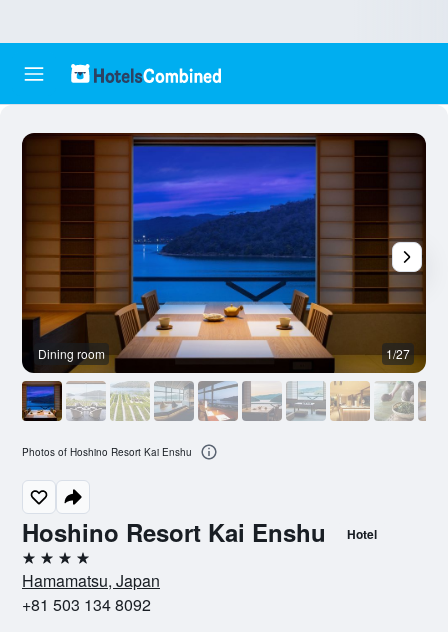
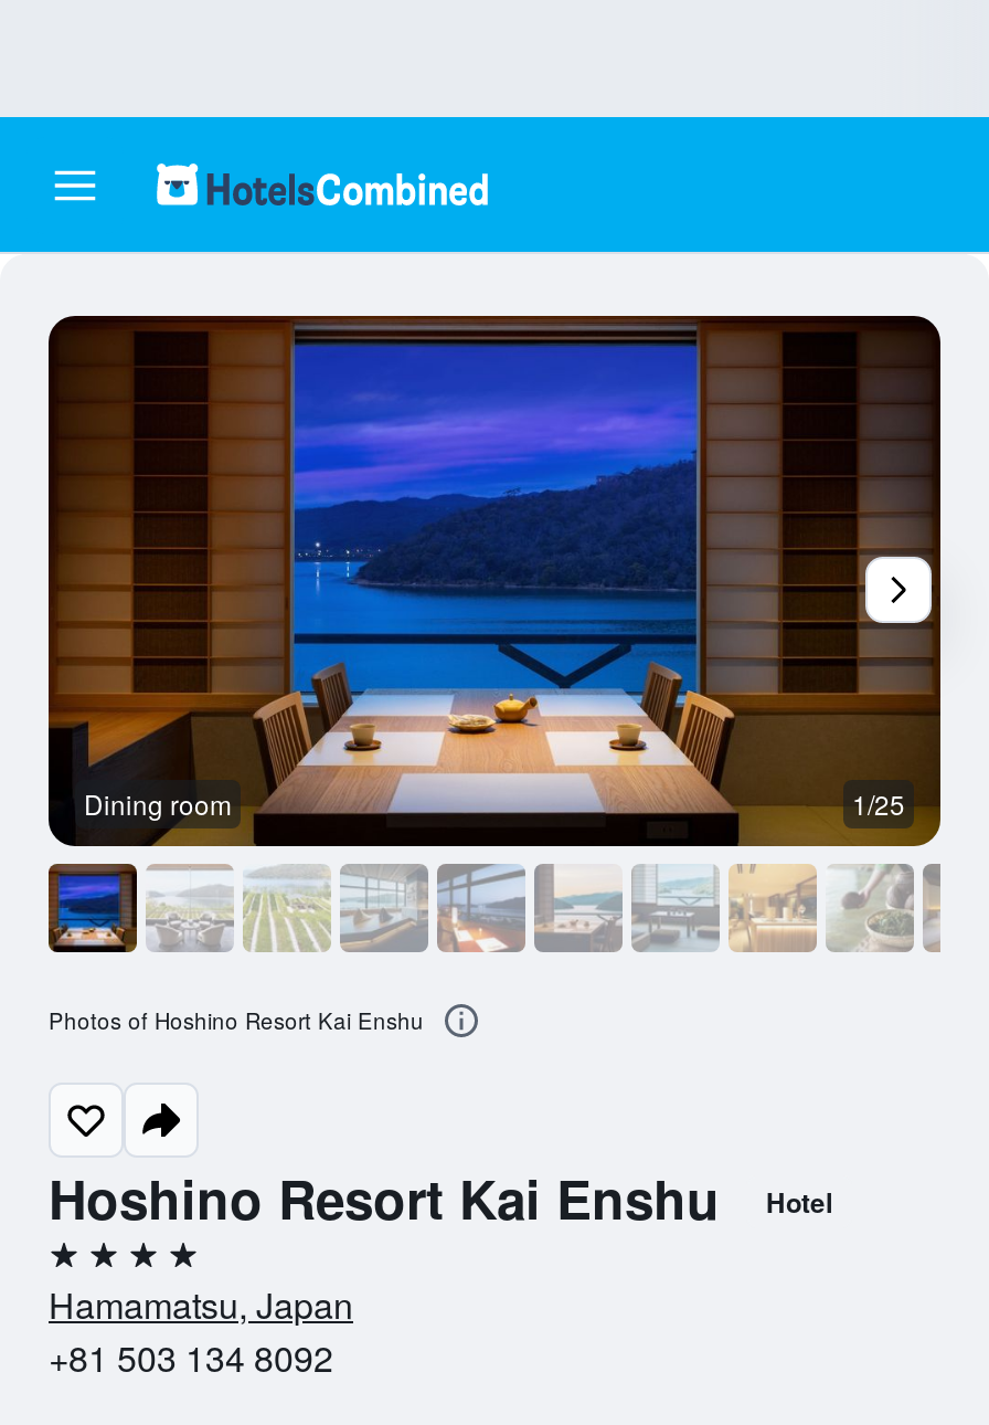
[386,345,410,362] 1/27 -> [852,784,905,822] 1/25

